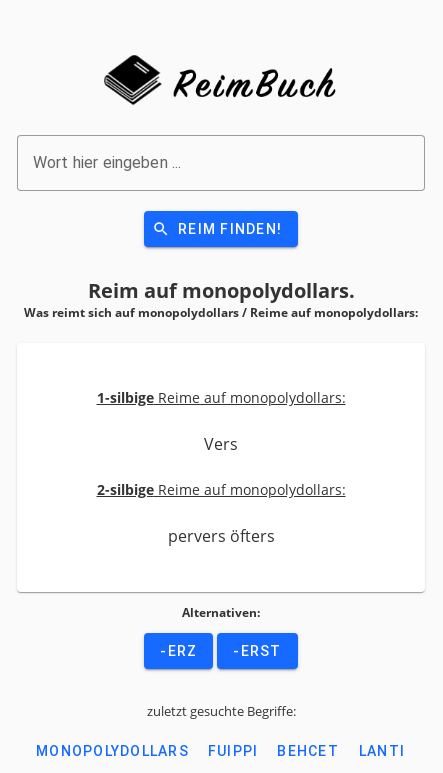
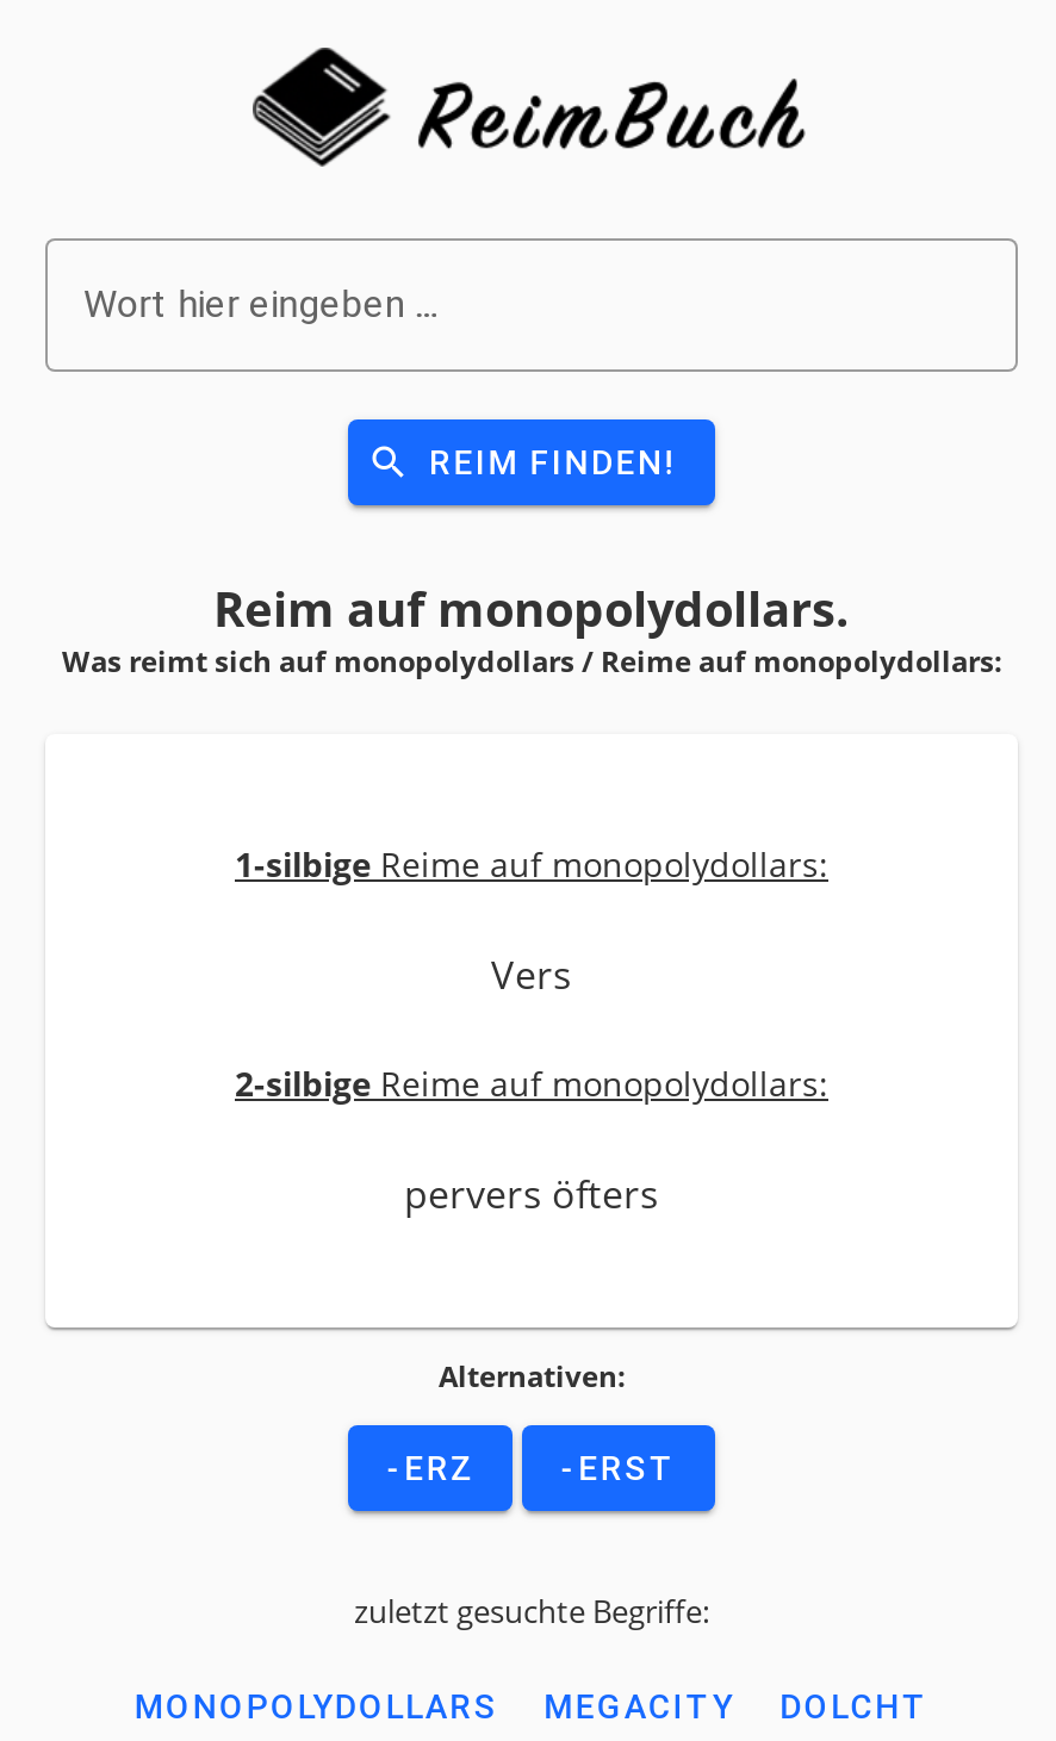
[208,743,405,759] FUIPPI | BEHCET | LANTI -> [544,1687,929,1726] MEGACITY | DOLCHT

